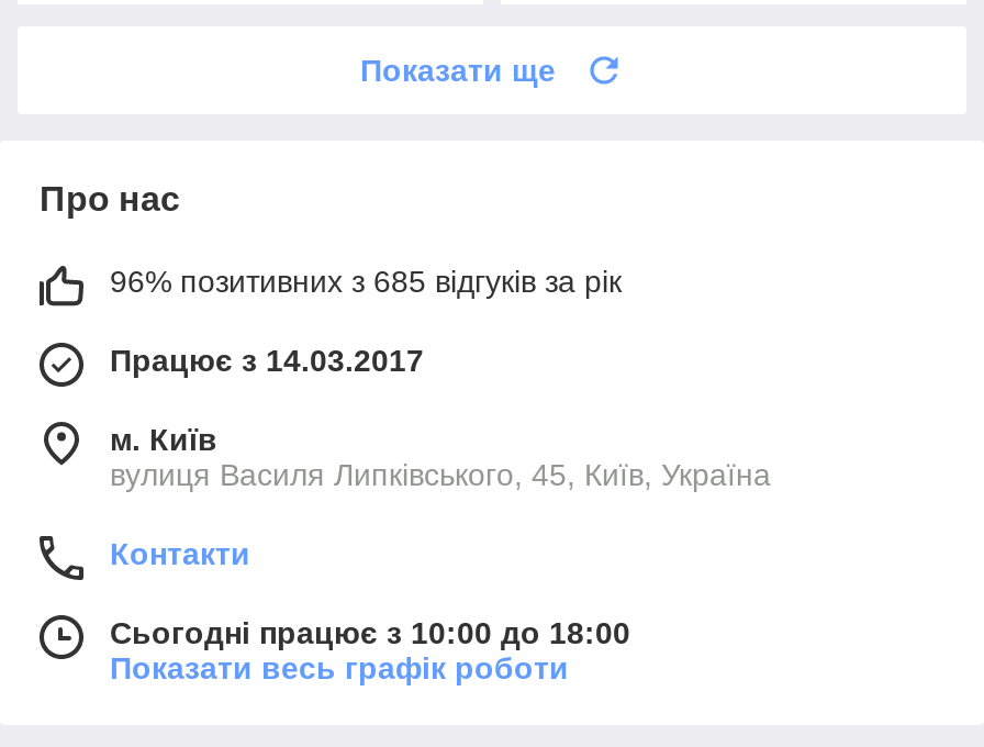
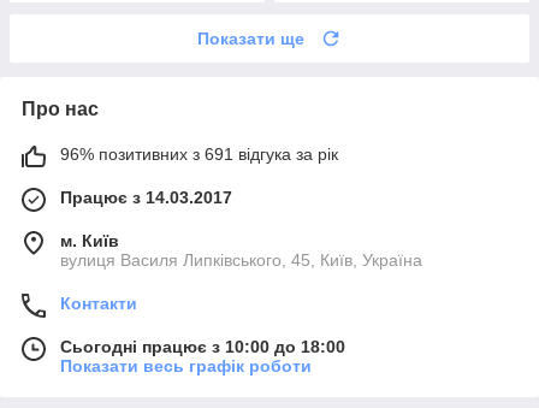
[110,263,622,298] 96% позитивних з 685 відгуків за рік -> [60,144,338,163] 96% позитивних з 691 відгука за рік

